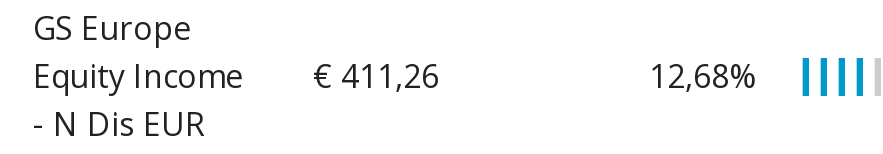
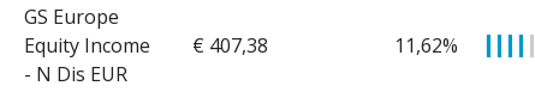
[33,54,439,98] Equity Income € 411,26 -> [24,32,268,59] Equity Income € 407,38
[649,54,755,98] 12,68% -> [394,32,458,59] 11,62%

